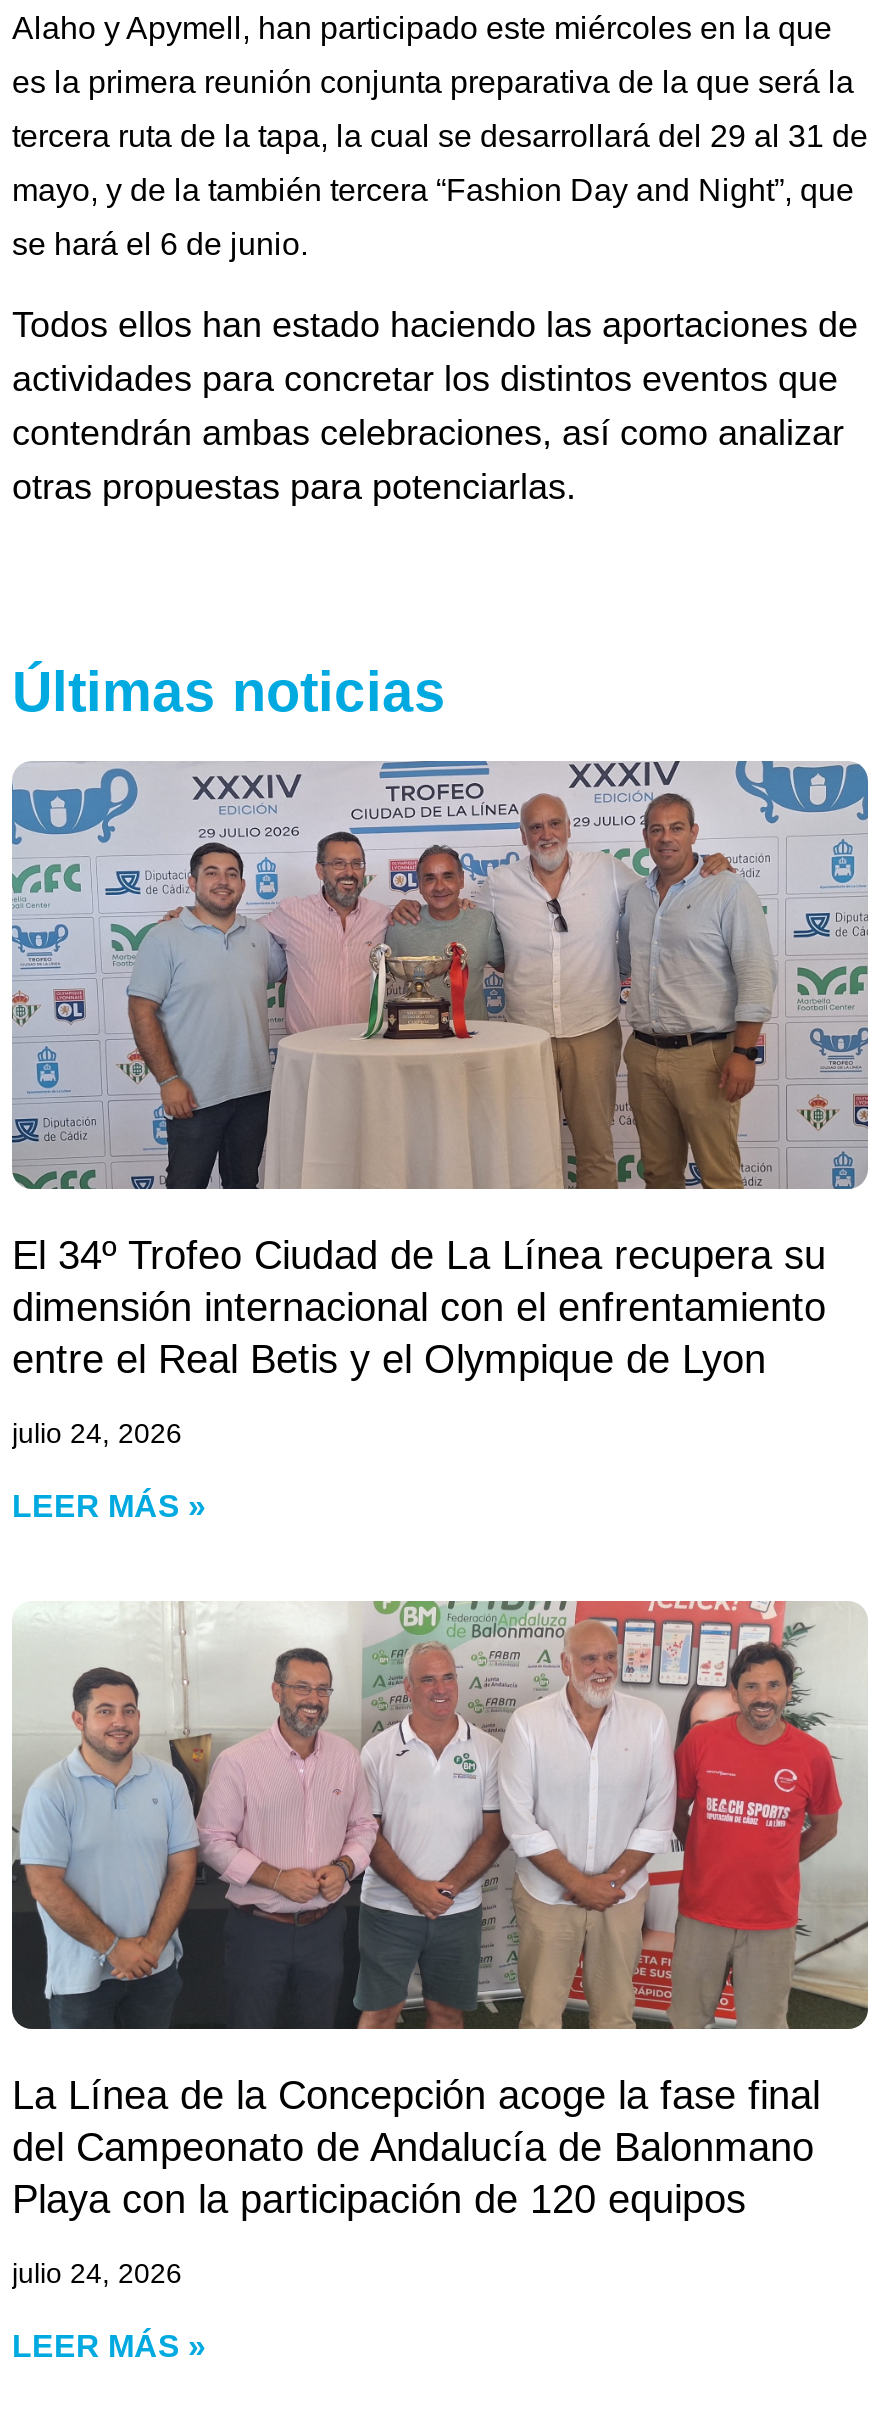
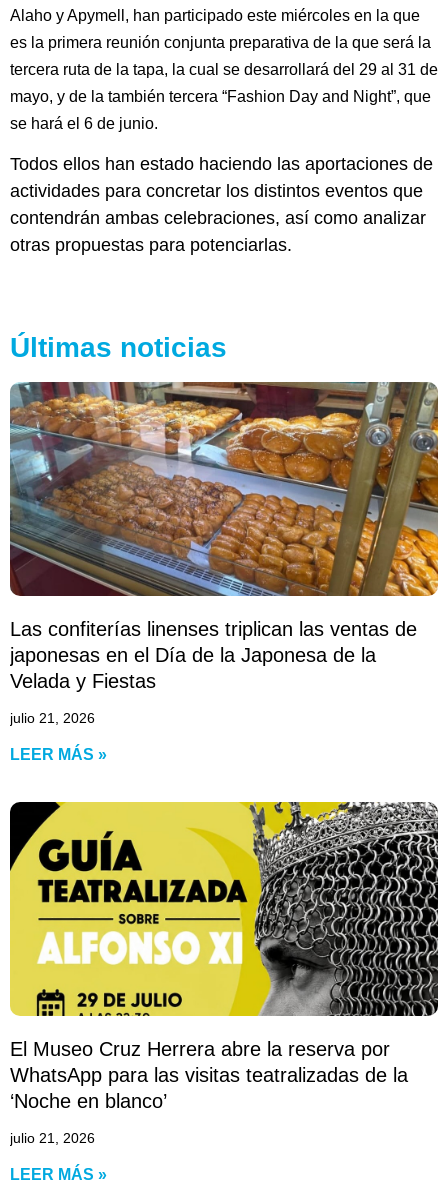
[10,759,870,1381] [image] | El 34º Trofeo Ciudad de La Línea recupera su | dimensión internacional con el enfrentamiento | entre el Real Betis y el Olympique de Lyon -> [10,381,439,692] [image] | Las confiterías linenses triplican las ventas de | japonesas en el Día de la Japonesa de la | Velada y Fiestas
[12,1417,182,1449] julio 24, 2026 -> [10,710,95,726] julio 21, 2026
[10,1599,870,2221] [image] | La Línea de la Concepción acoge la fase final | del Campeonato de Andalucía de Balonmano | Playa con la participación de 120 equipos -> [9,801,439,1112] [image] | El Museo Cruz Herrera abre la reserva por | WhatsApp para las visitas teatralizadas de la | ‘Noche en blanco’
[12,2257,182,2289] julio 24, 2026 -> [10,1130,95,1146] julio 21, 2026

